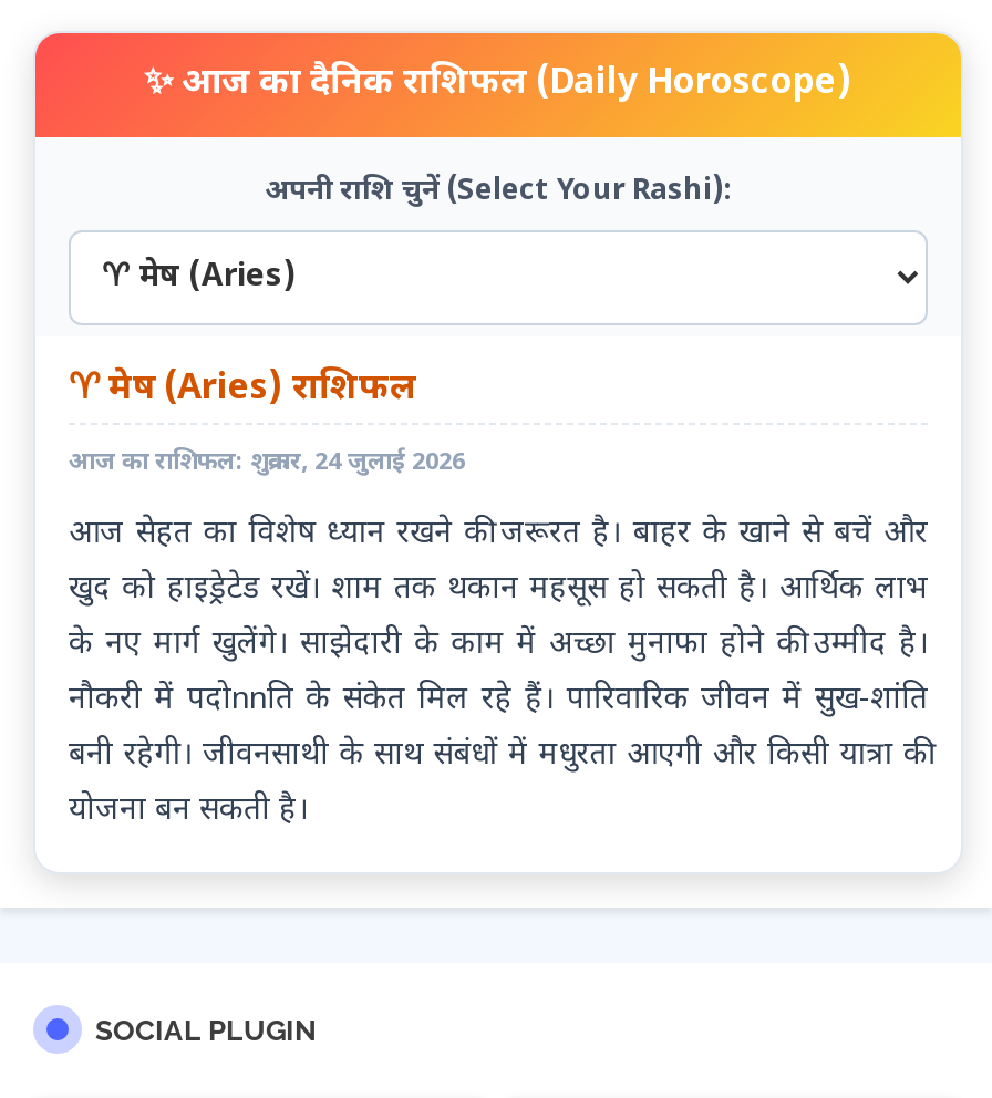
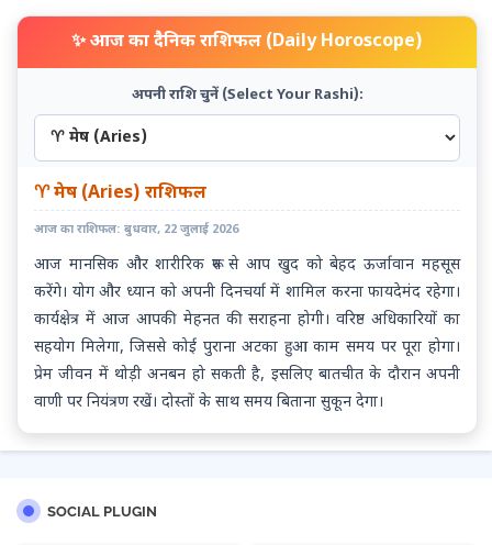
[69,447,465,477] आज का राशिफल: शुक्रवार, 24 जुलाई 2026 -> [34,222,238,237] आज का राशिफल: बुधवार, 22 जुलाई 2026
[69,513,928,832] आज सेहत का विशेष ध्यान रखने की जरूरत है। बाहर के खाने से बचें और | खुद को हाइड्रेटेड रखें। शाम तक थकान महसूस हो सकती है। आर्थिक लाभ | के नए मार्ग खुलेंगे। साझेदारी के काम में अच्छा मुनाफा होने की उम्मीद है। | नौकरी में पदोnnति के संकेत मिल रहे हैं। पारिवारिक जीवन में सुख-शांति | बनी रहेगी। जीवनसाथी के साथ संबंधों में मधुरता आएगी और किसी यात्रा की | योजना बन सकती है। -> [34,255,460,413] आज मानसिक और शारीरिक रूप से आप खुद को बेहद ऊर्जावान महसूस | करेंगे। योग और ध्यान को अपनी दिनचर्या में शामिल करना फायदेमंद रहेगा। | कार्यक्षेत्र में आज आपकी मेहनत की सराहना होगी। वरिष्ठ अधिकारियों का | सहयोग मिलेगा, जिससे कोई पुराना अटका हुआ काम समय पर पूरा होगा। | प्रेम जीवन में थोड़ी अनबन हो सकती है, इसलिए बातचीत के दौरान अपनी | वाणी पर नियंत्रण रखें। दोस्तों के साथ समय बिताना सुकून देगा।

